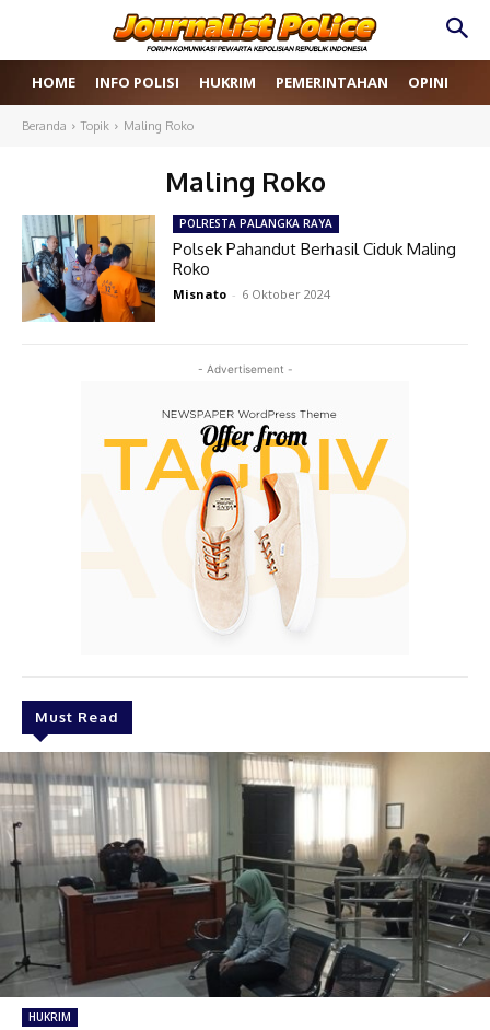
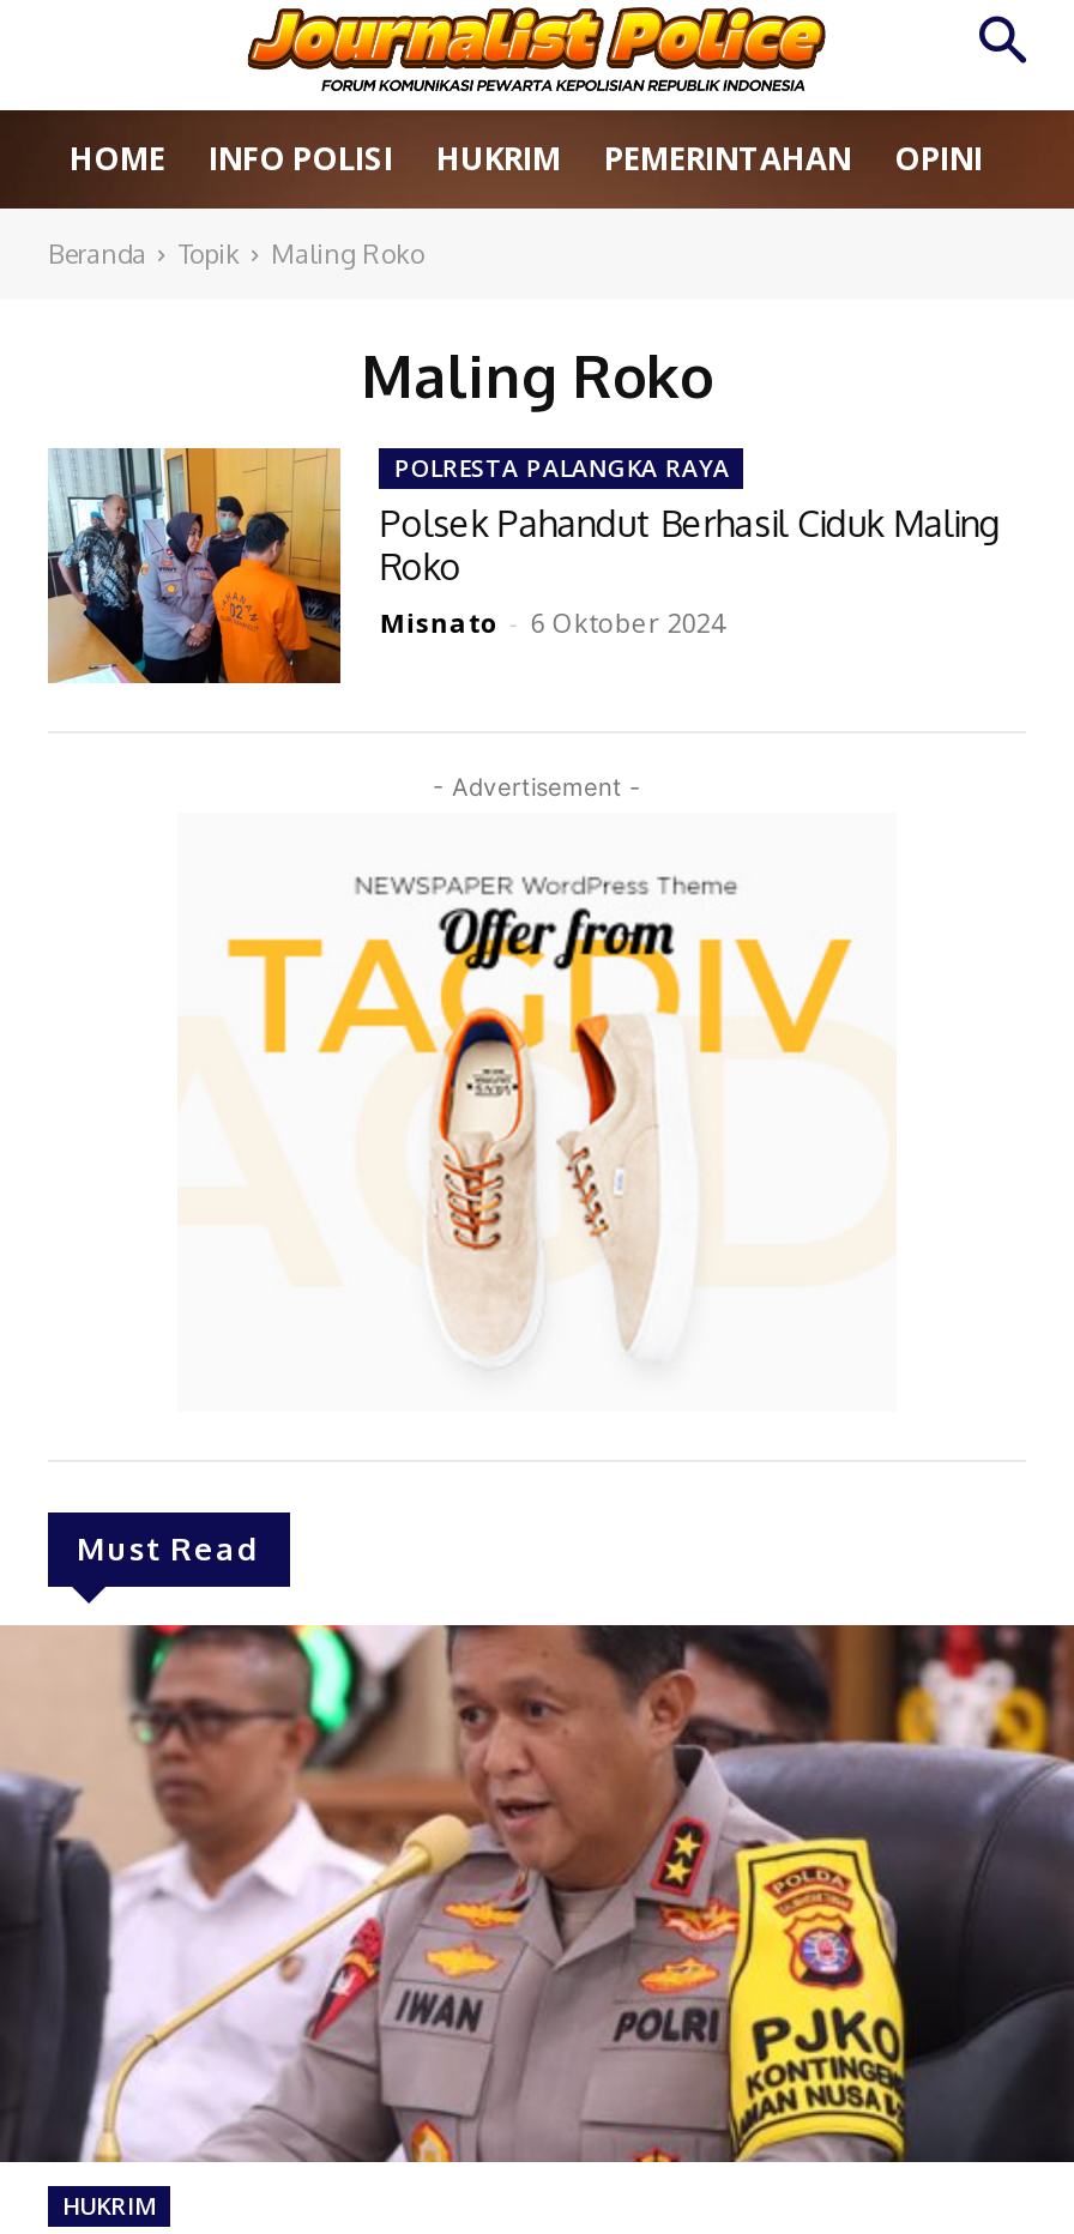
[3,751,487,998] [image] -> [7,1623,1067,2164] [image]

